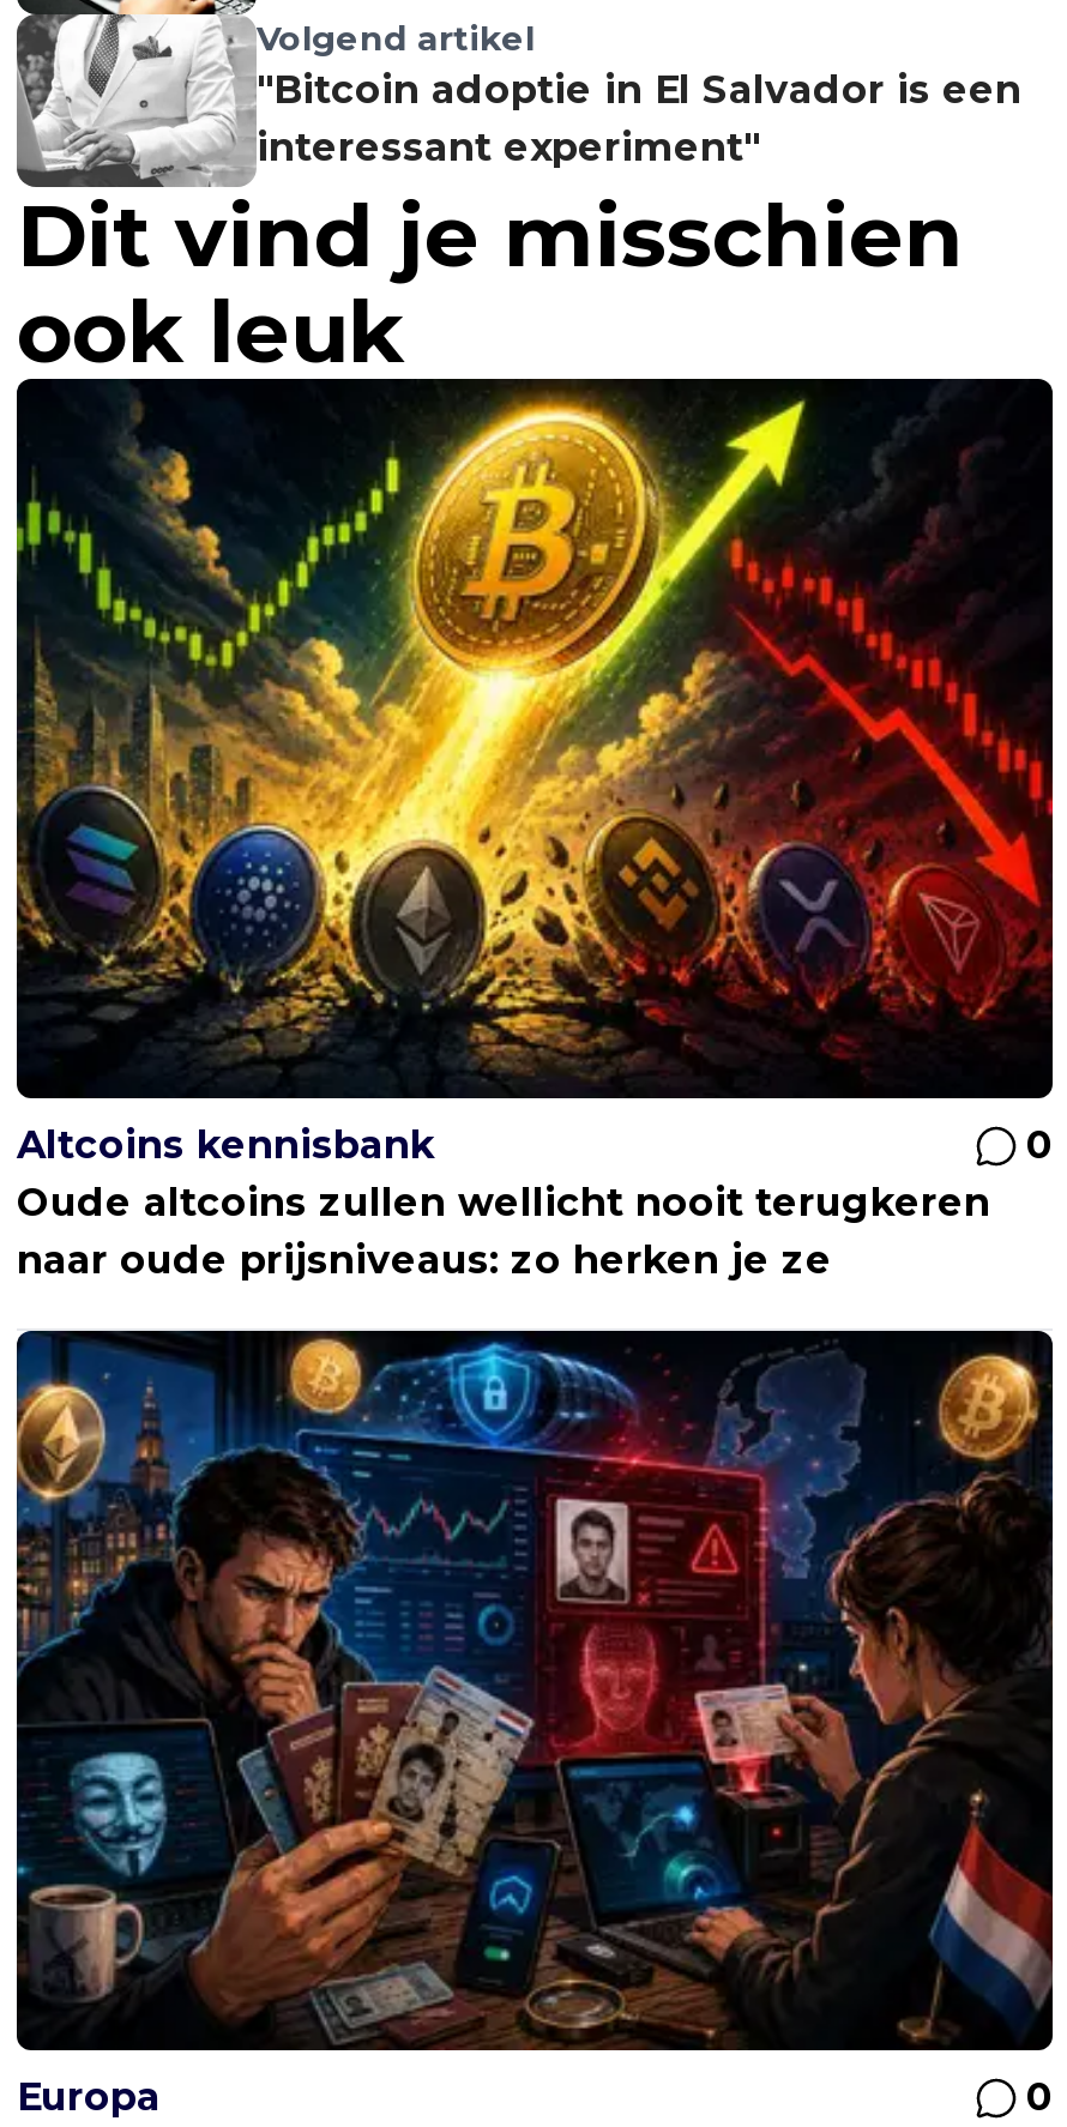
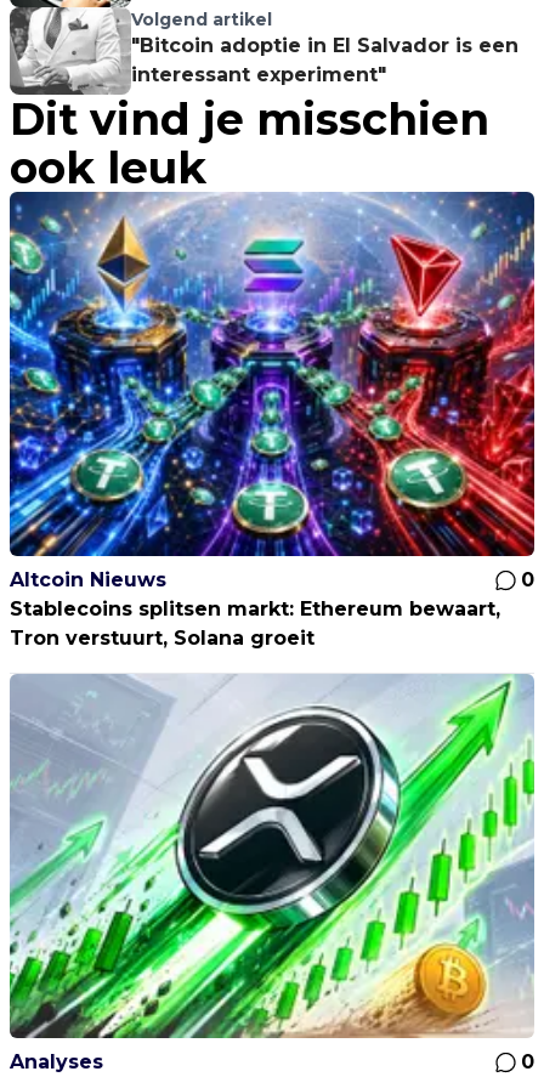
[14,376,1055,1168] [image] | Altcoins kennisbank -> [8,191,535,591] [image] | Altcoin Nieuws
[17,1180,990,1283] Oude altcoins zullen wellicht nooit terugkeren | naar oude prijsniveaus: zo herken je ze -> [10,597,500,650] Stablecoins splitsen markt: Ethereum bewaart, | Tron verstuurt, Solana groeit
[14,1328,1055,2120] [image] | Europa -> [8,674,535,1073] [image] | Analyses

